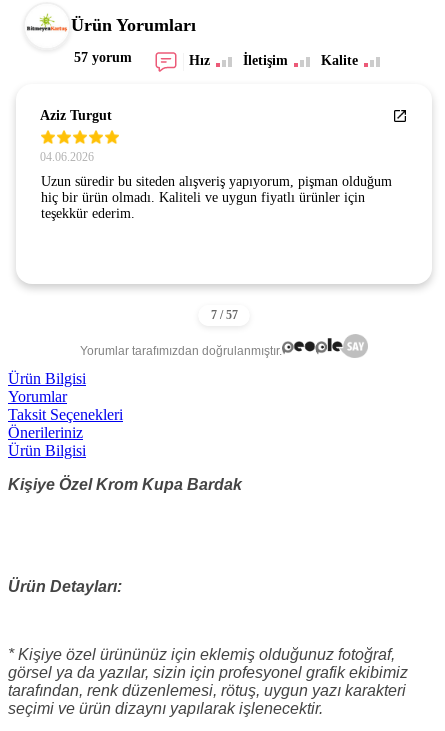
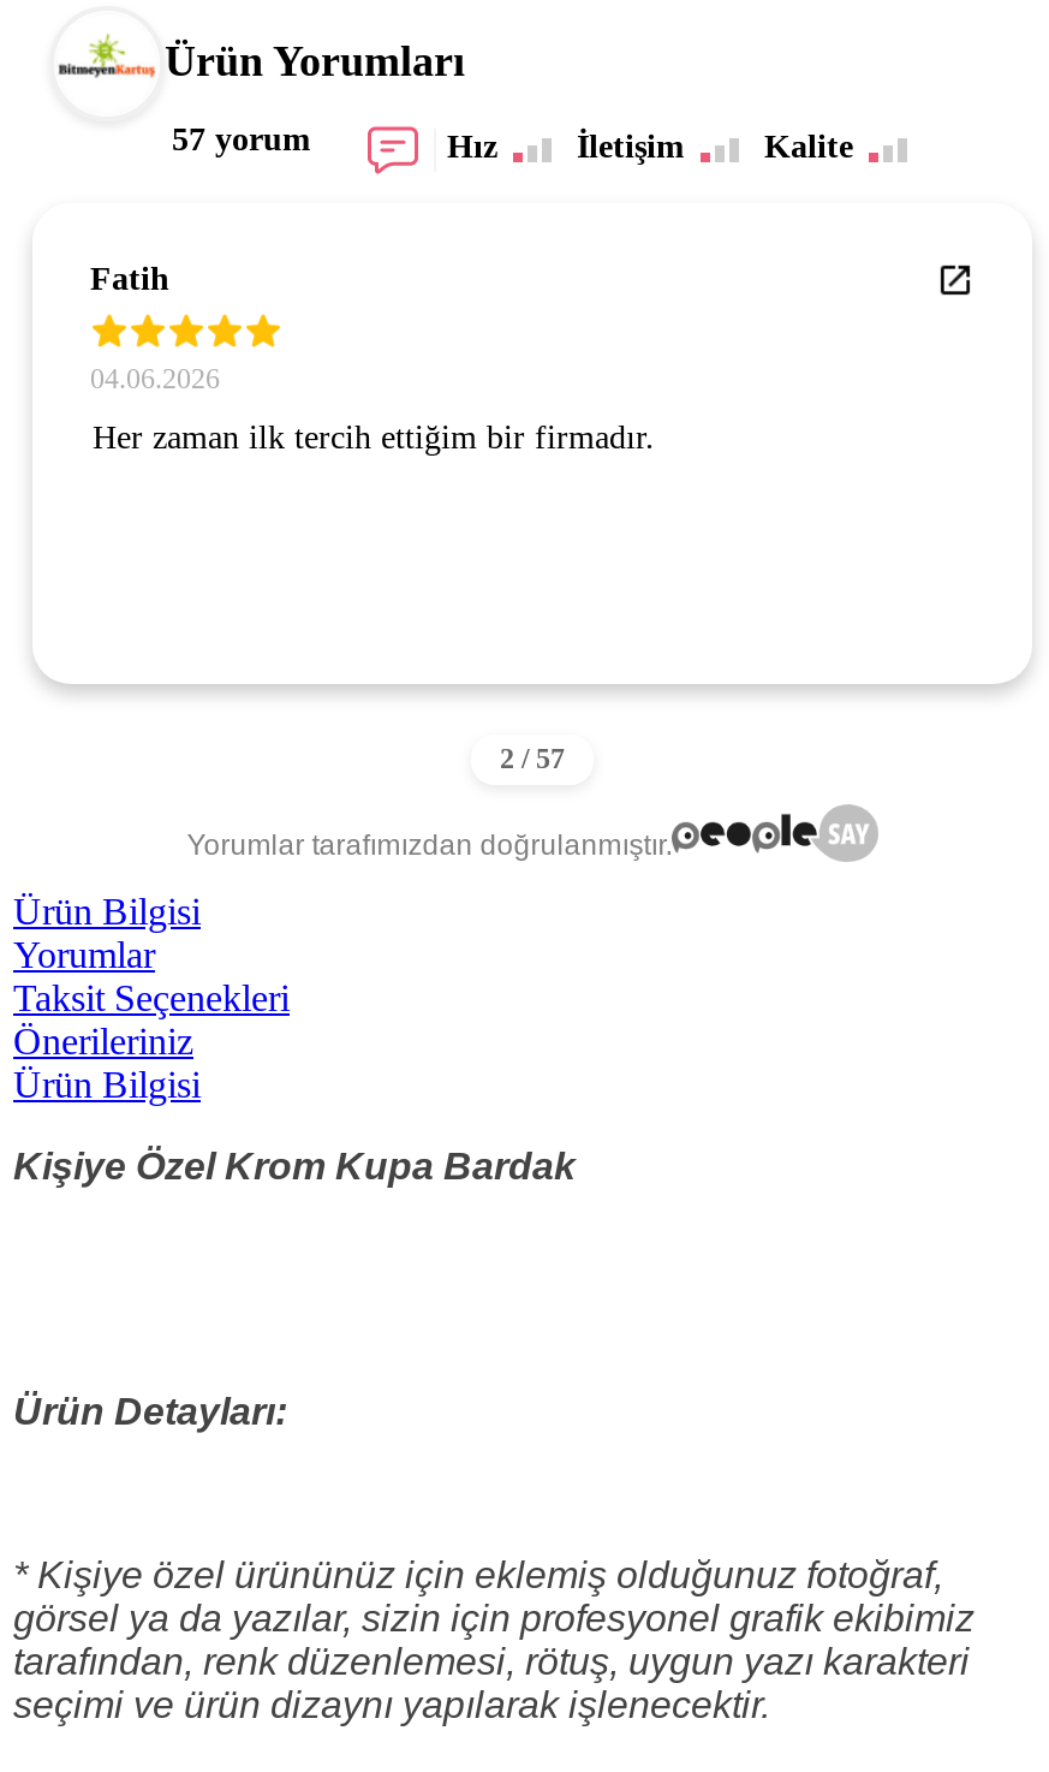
[40,108,112,123] Aziz Turgut -> [90,260,169,296] Fatih
[41,174,392,221] Uzun süredir bu siteden alışveriş yapıyorum, pişman olduğum | hiç bir ürün olmadı. Kaliteli ve uygun fiyatlı ürünler için | teşekkür ederim. -> [93,419,655,455] Her zaman ilk tercih ettiğim bir firmadır.

